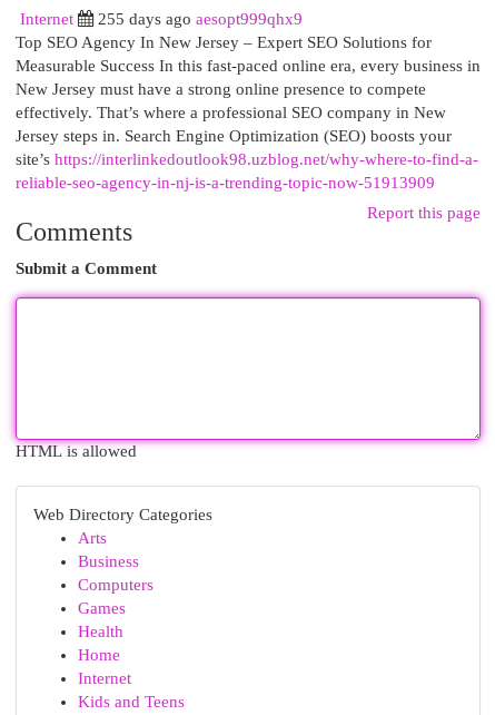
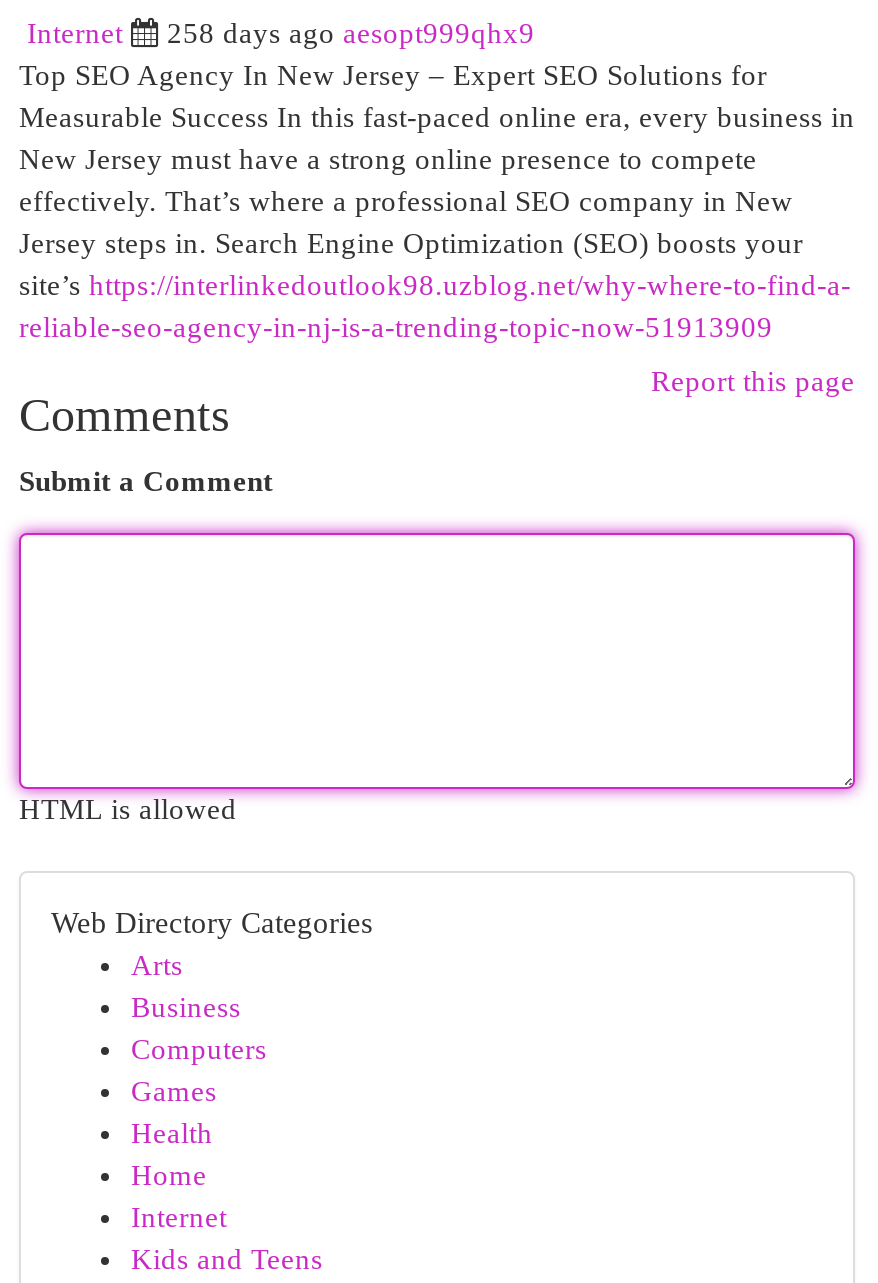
[98,10,303,28] 255 days ago aesopt999qhx9 -> [167,17,535,49] 258 days ago aesopt999qhx9

